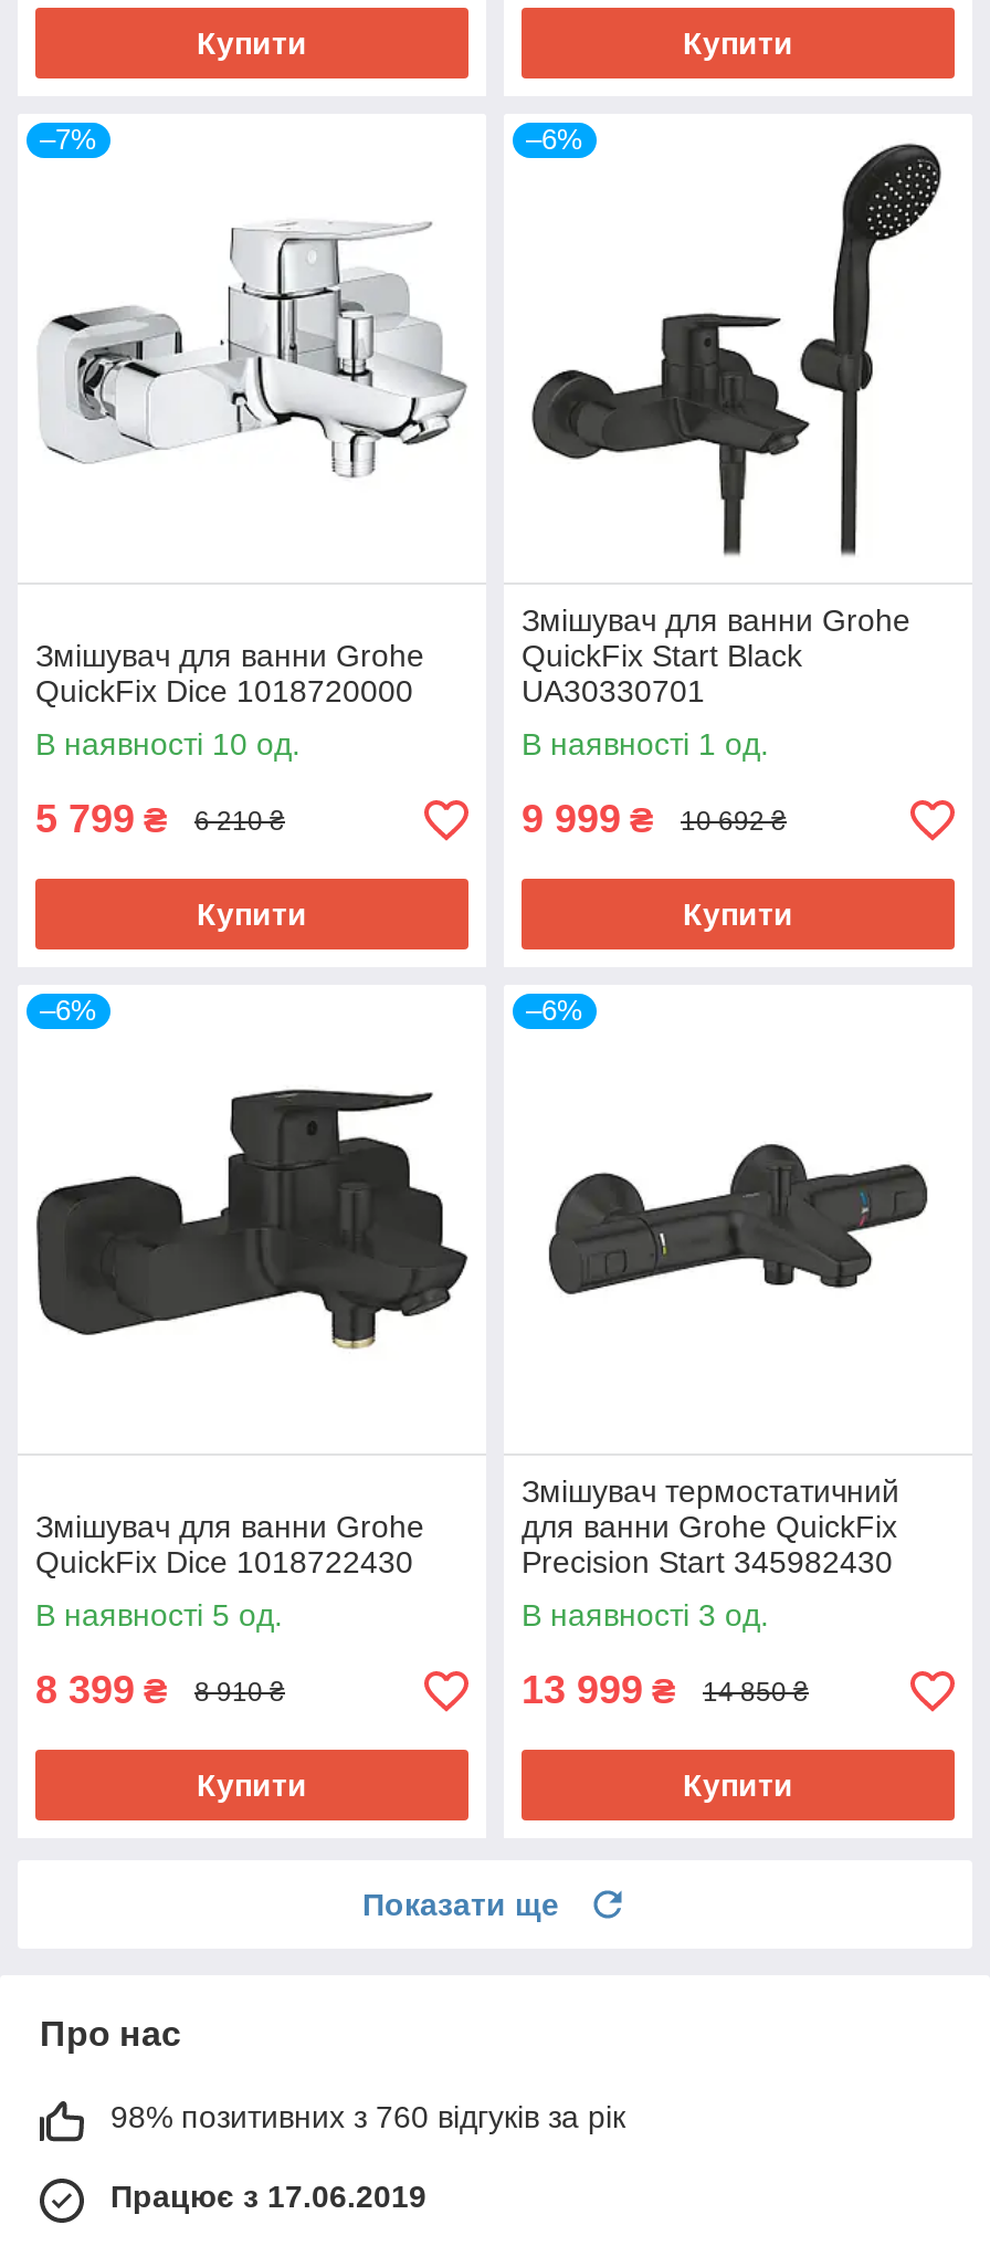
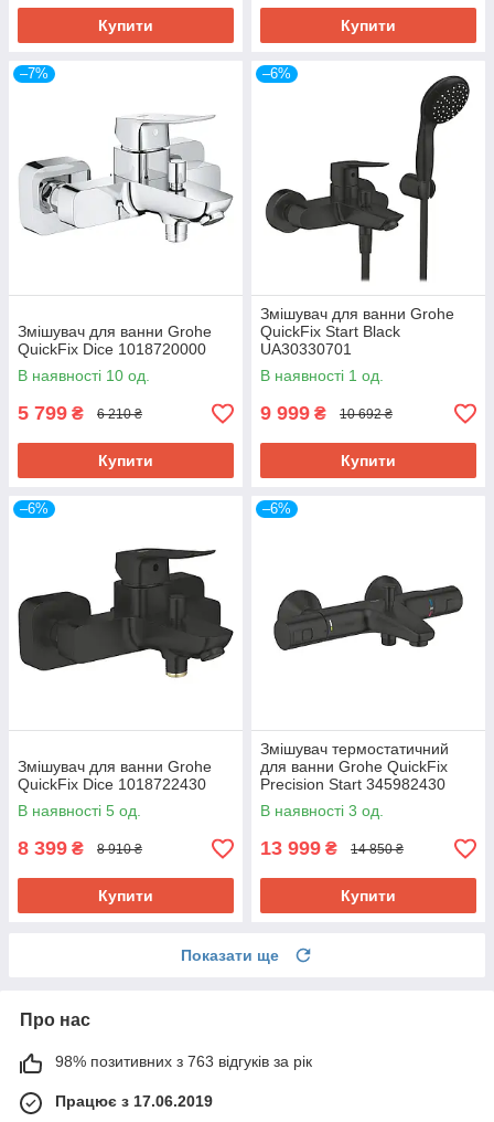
[110,2100,625,2135] 98% позитивних з 760 відгуків за рік -> [55,1053,312,1071] 98% позитивних з 763 відгуків за рік

